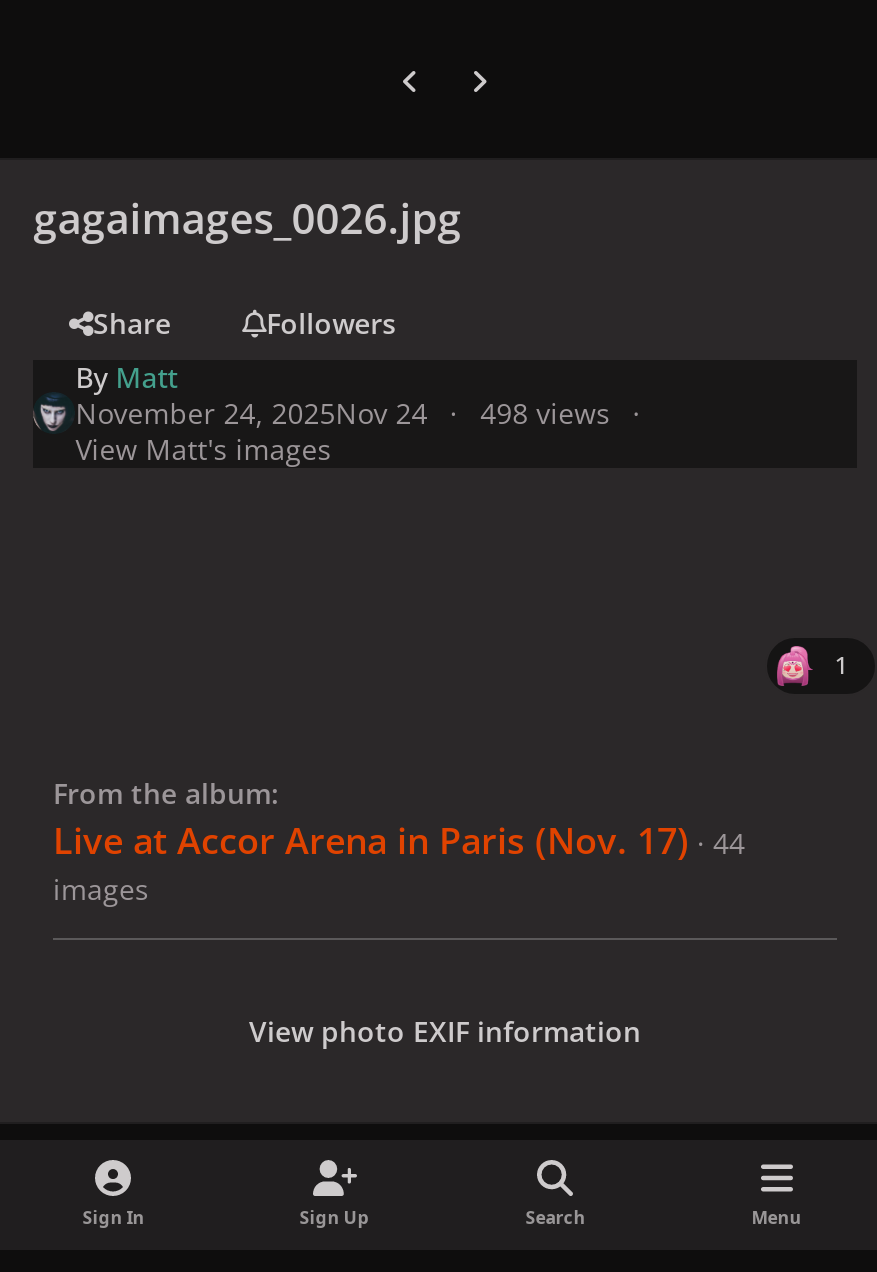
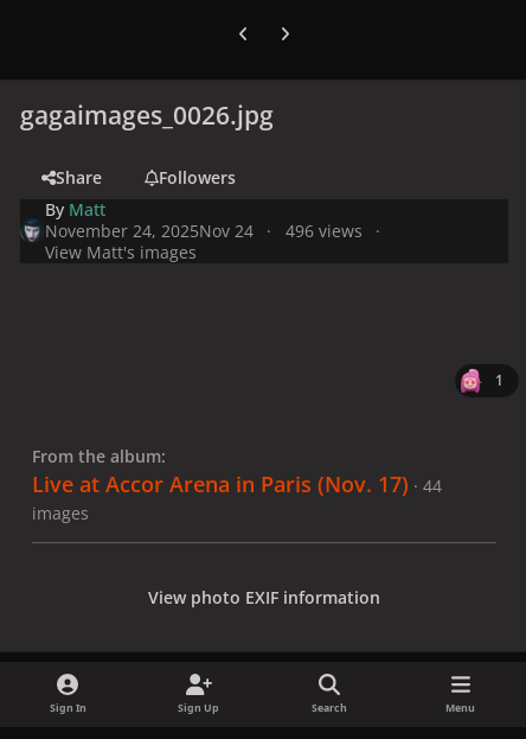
[75,393,610,431] November 24, 2025Nov 24 498 views -> [45,219,362,241] November 24, 2025Nov 24 496 views

